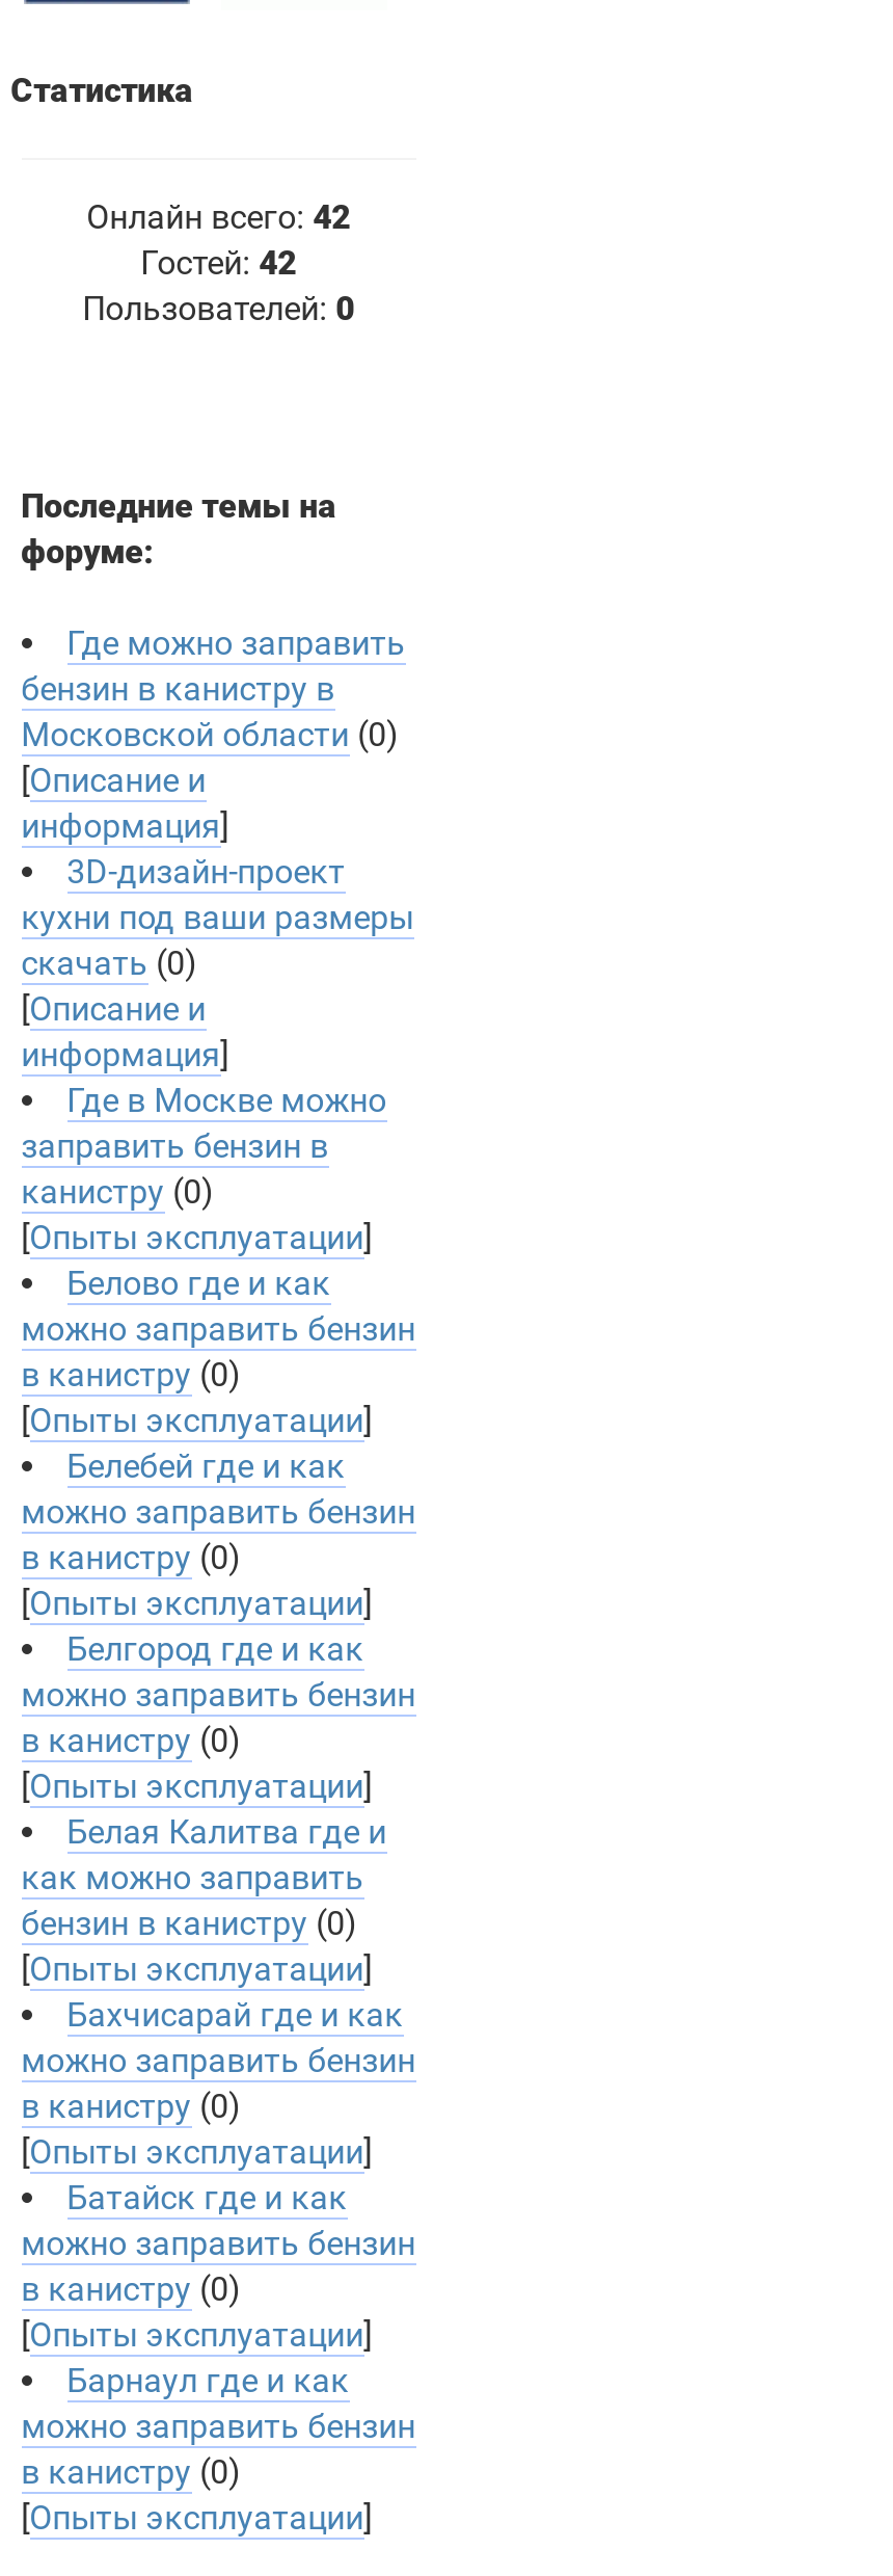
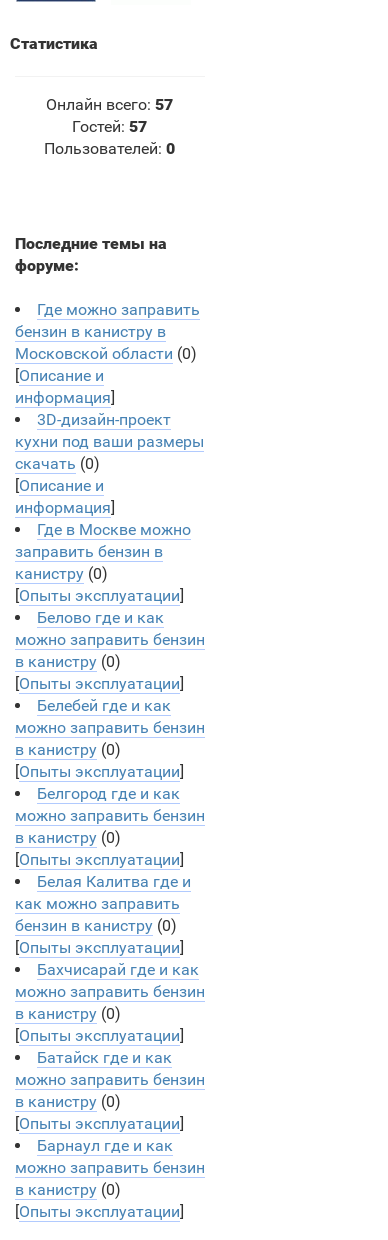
[87,197,350,237] Онлайн всего: 42 -> [46,95,173,114] Онлайн всего: 57
[141,243,296,282] Гостей: 42 -> [72,117,147,136] Гостей: 57

